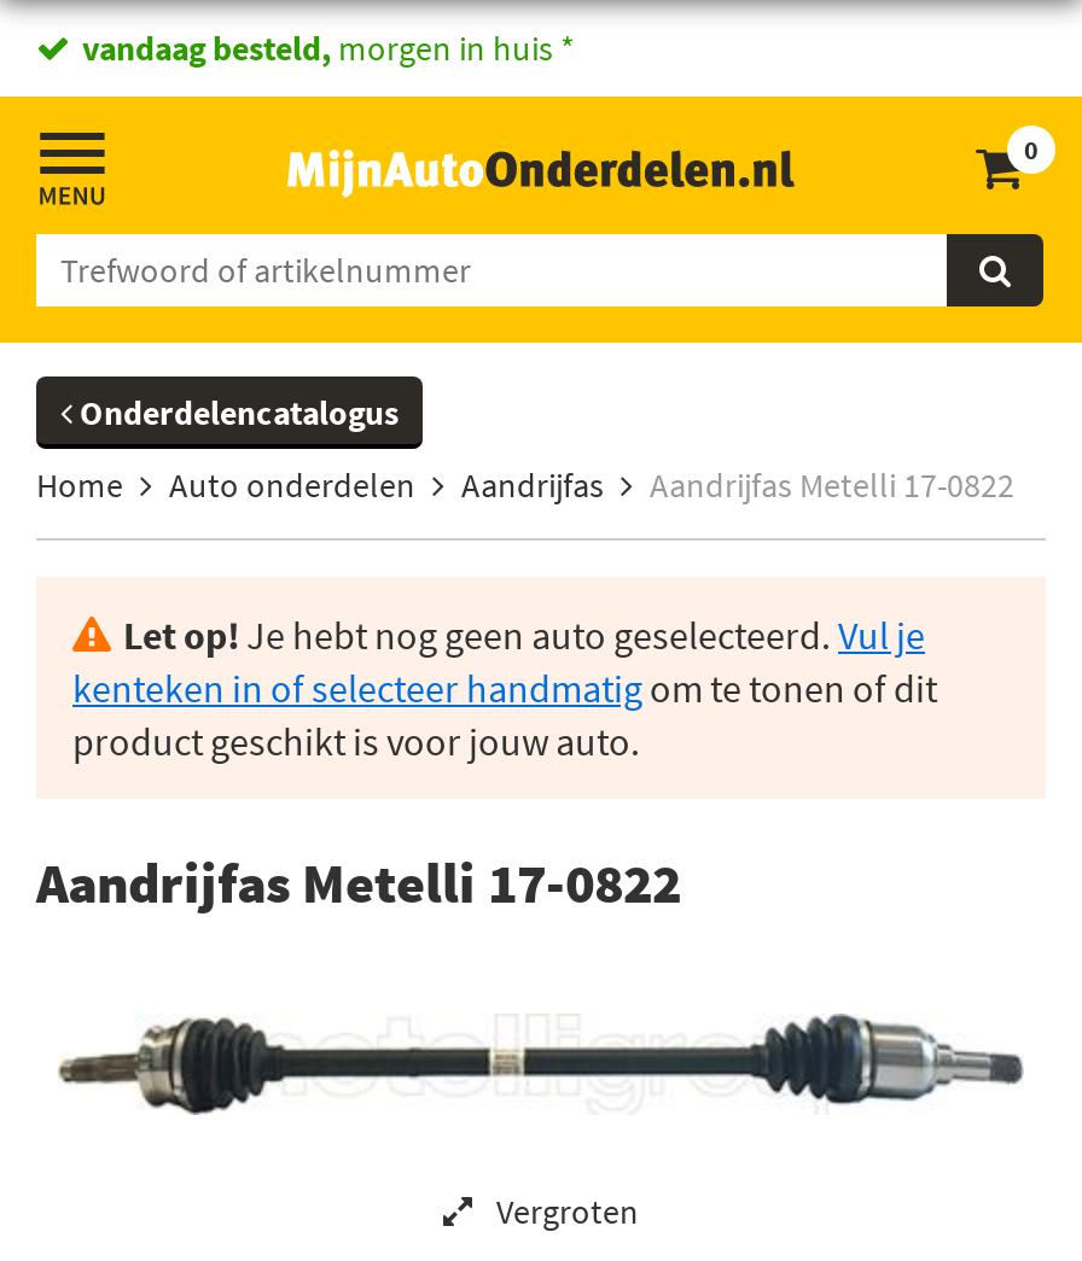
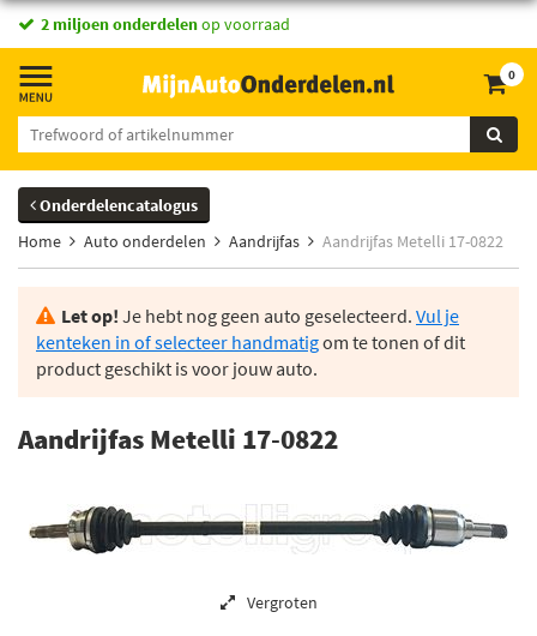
[82,27,575,70] vandaag besteld, morgen in huis * -> [41,13,290,35] 2 miljoen onderdelen op voorraad

